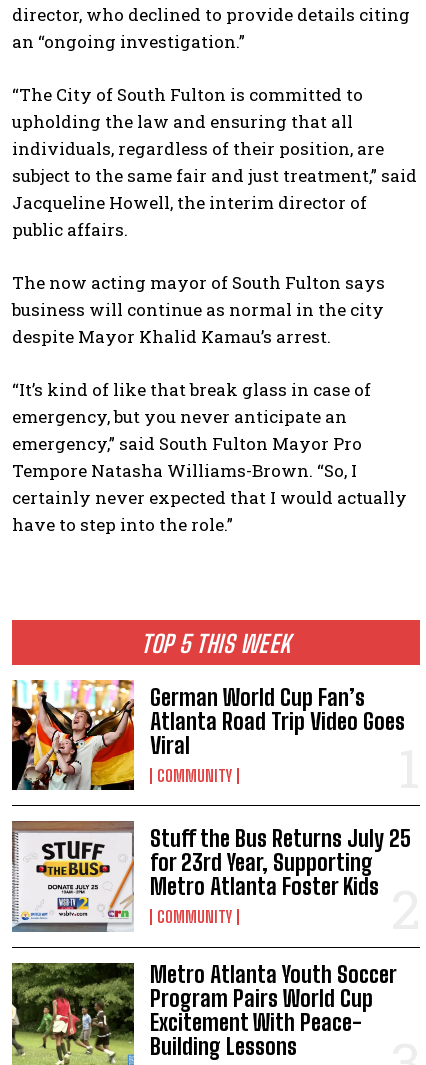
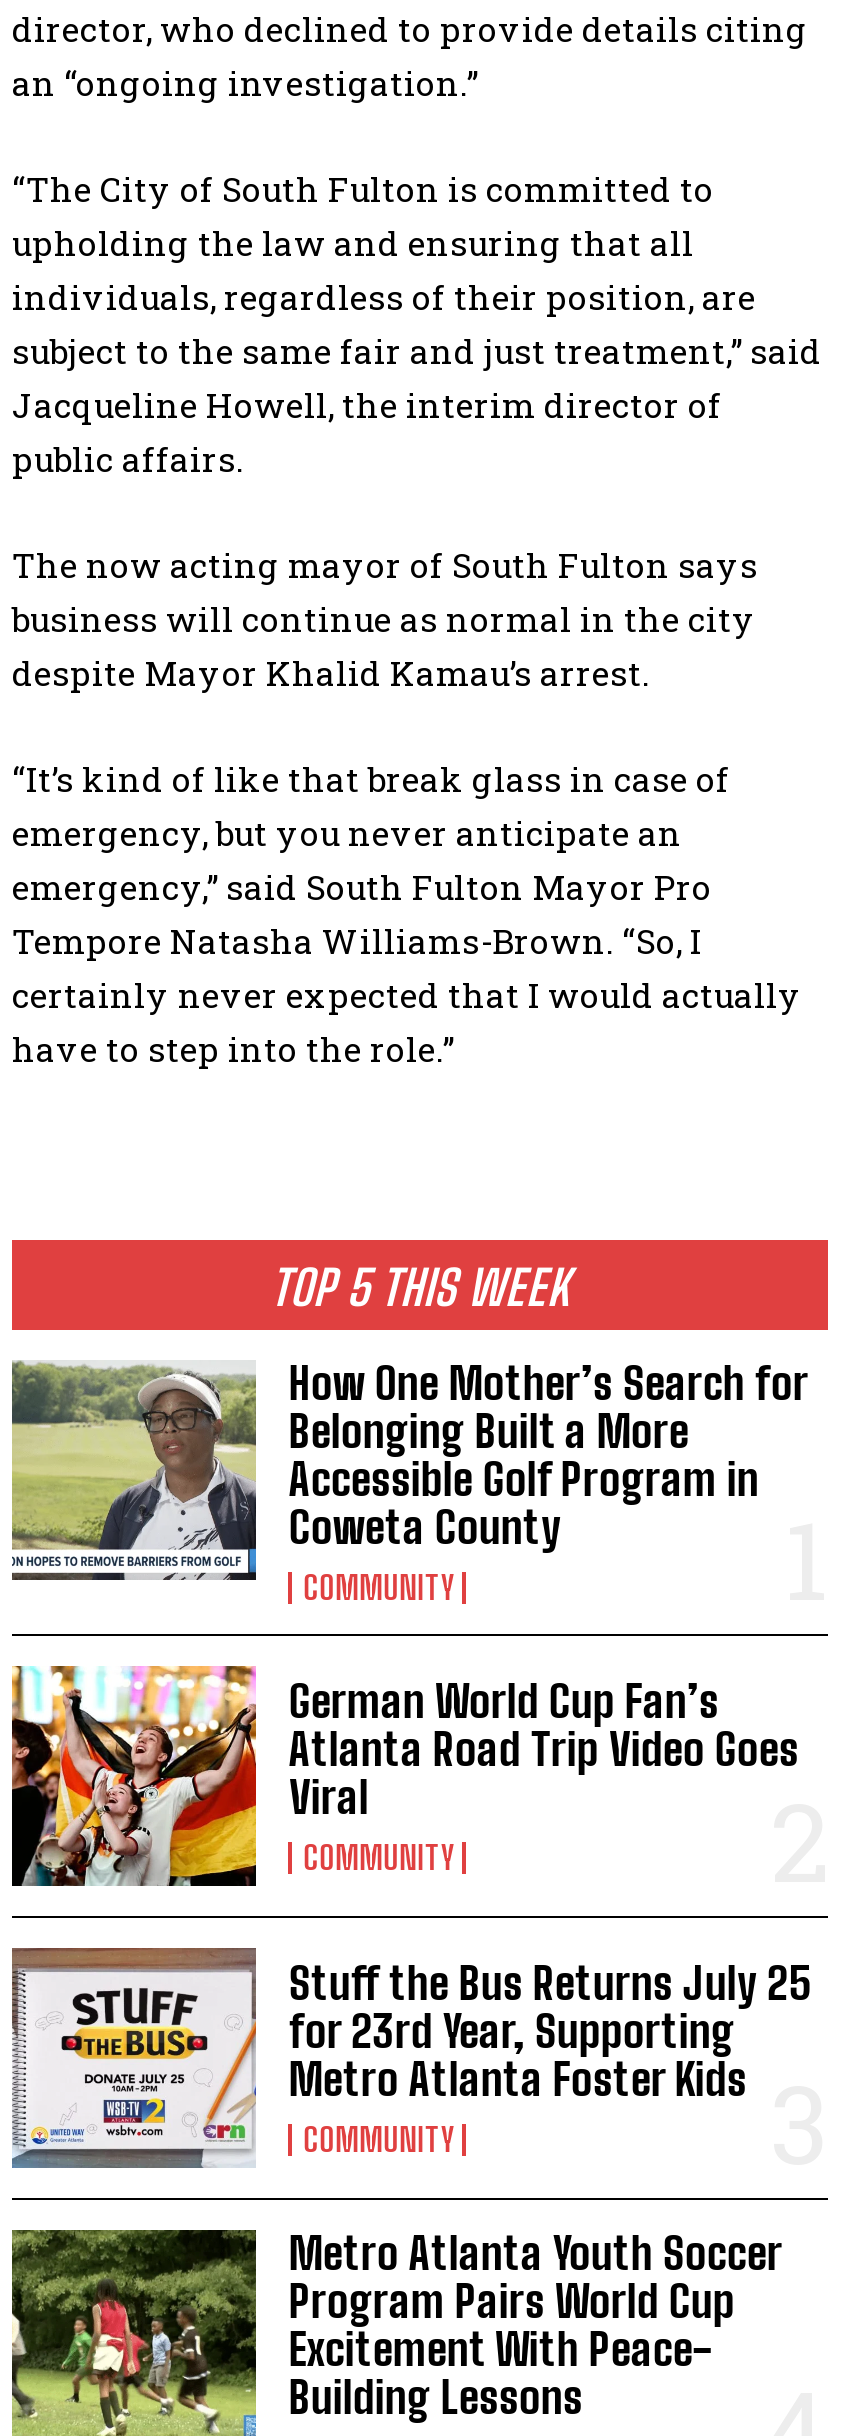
none -> [10,1356,809,1606] [image] | How One Mother’s Search for | Belonging Built a More | Accessible Golf Program in | Coweta County | COMMUNITY

